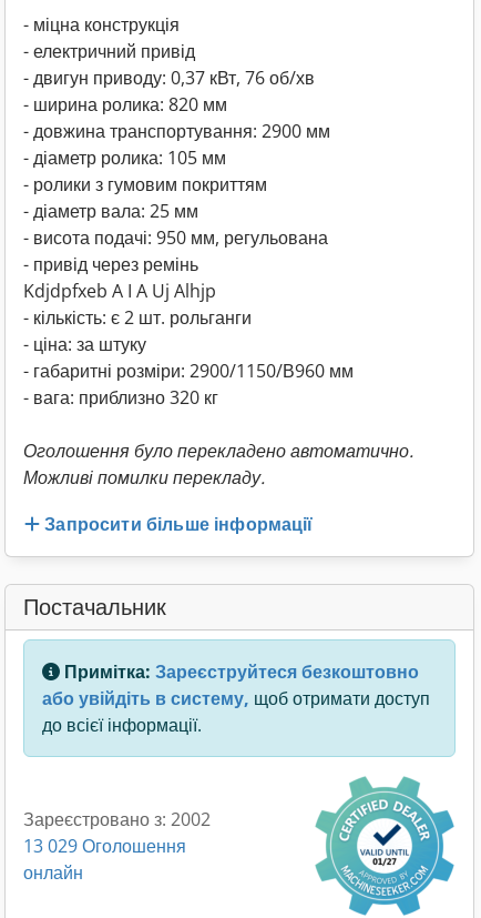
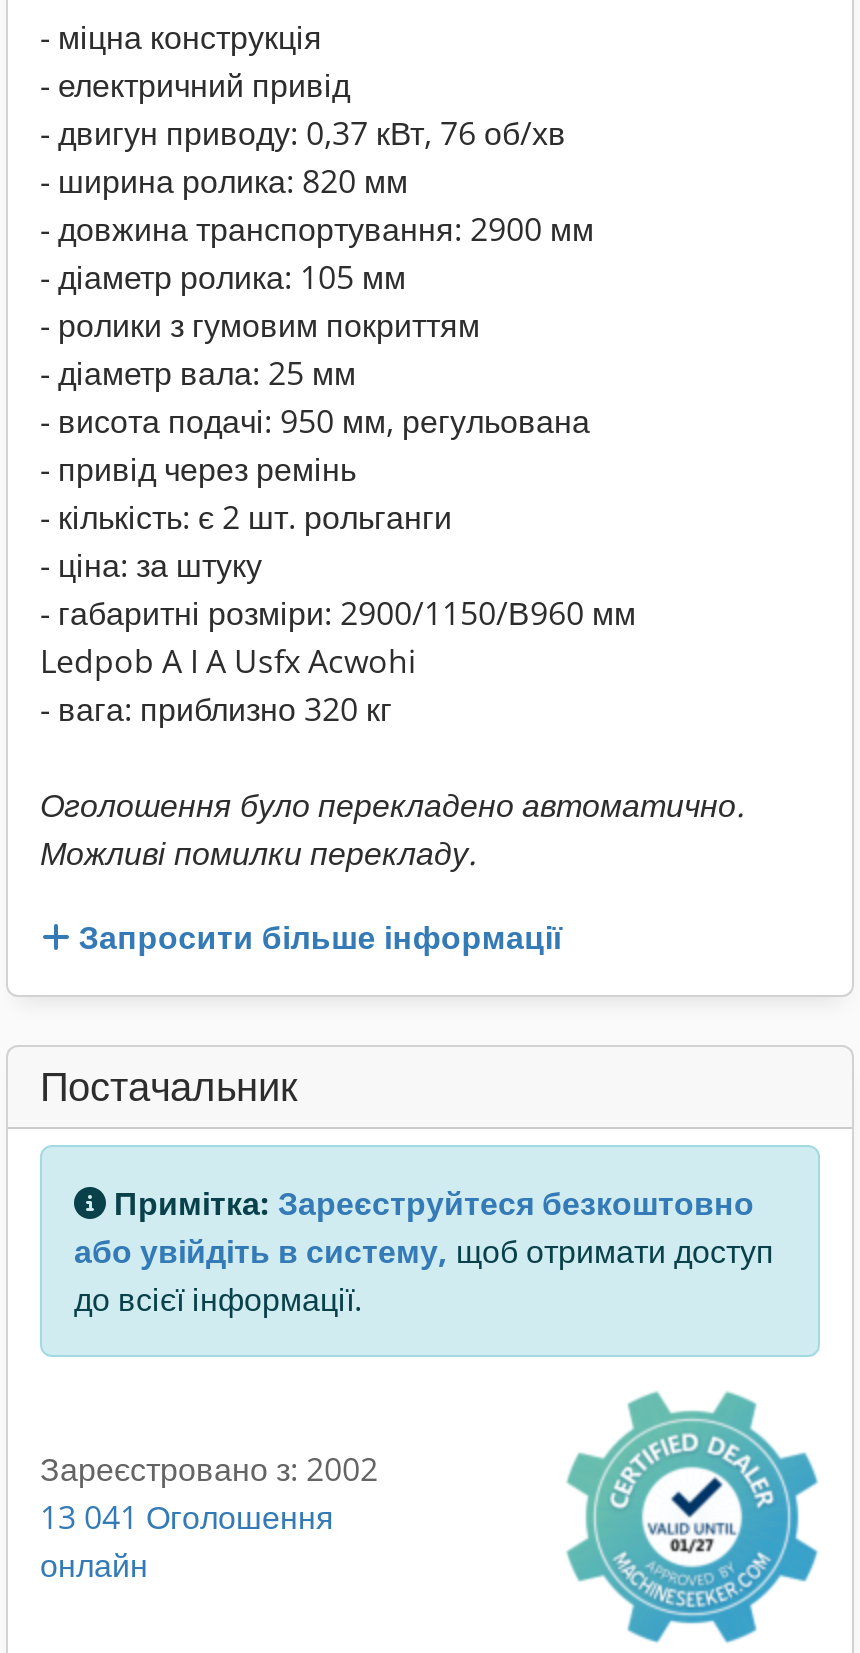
[23,279,216,303] Kdjdpfxeb A I A Uj Alhjp -> none
moved [23,305,354,383] -> [40,495,636,635]: - кількість: є 2 шт. рольганги | - ціна: за штуку | - габаритні розміри: 2900/1150/В960 мм
none -> [40,639,416,683] Ledpob A I A Usfx Acwohi
[23,833,186,858] 13 029 Оголошення -> [40,1494,334,1538] 13 041 Оголошення

